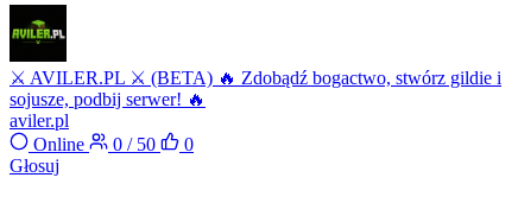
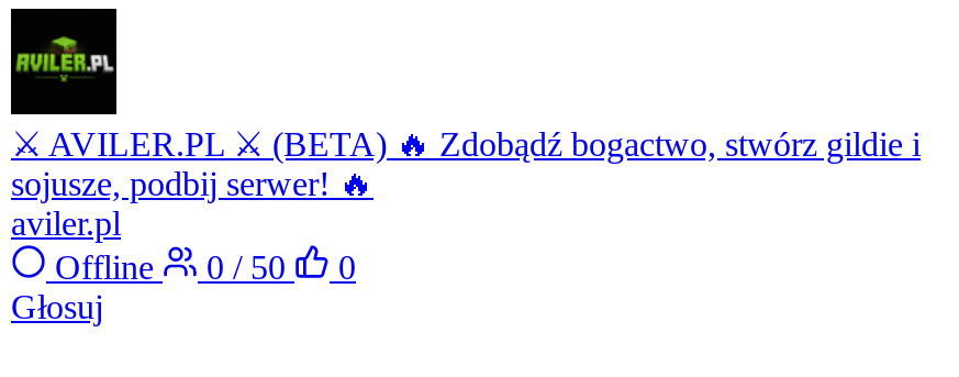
[29,134,89,154] Online -> [46,248,163,286] Offline

